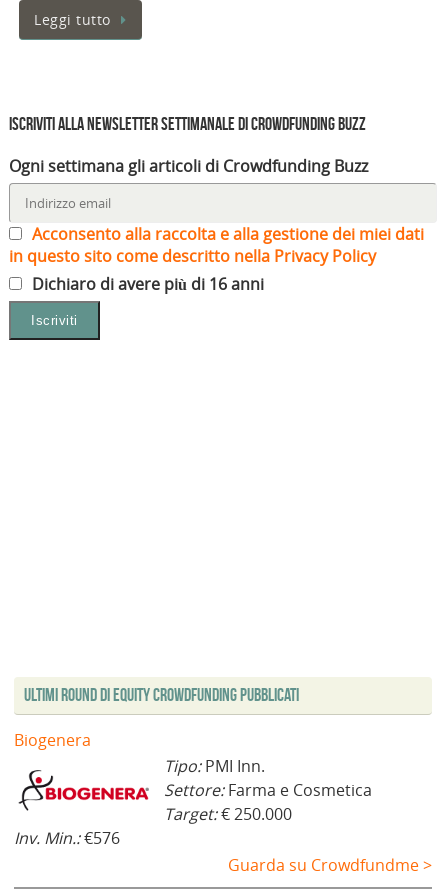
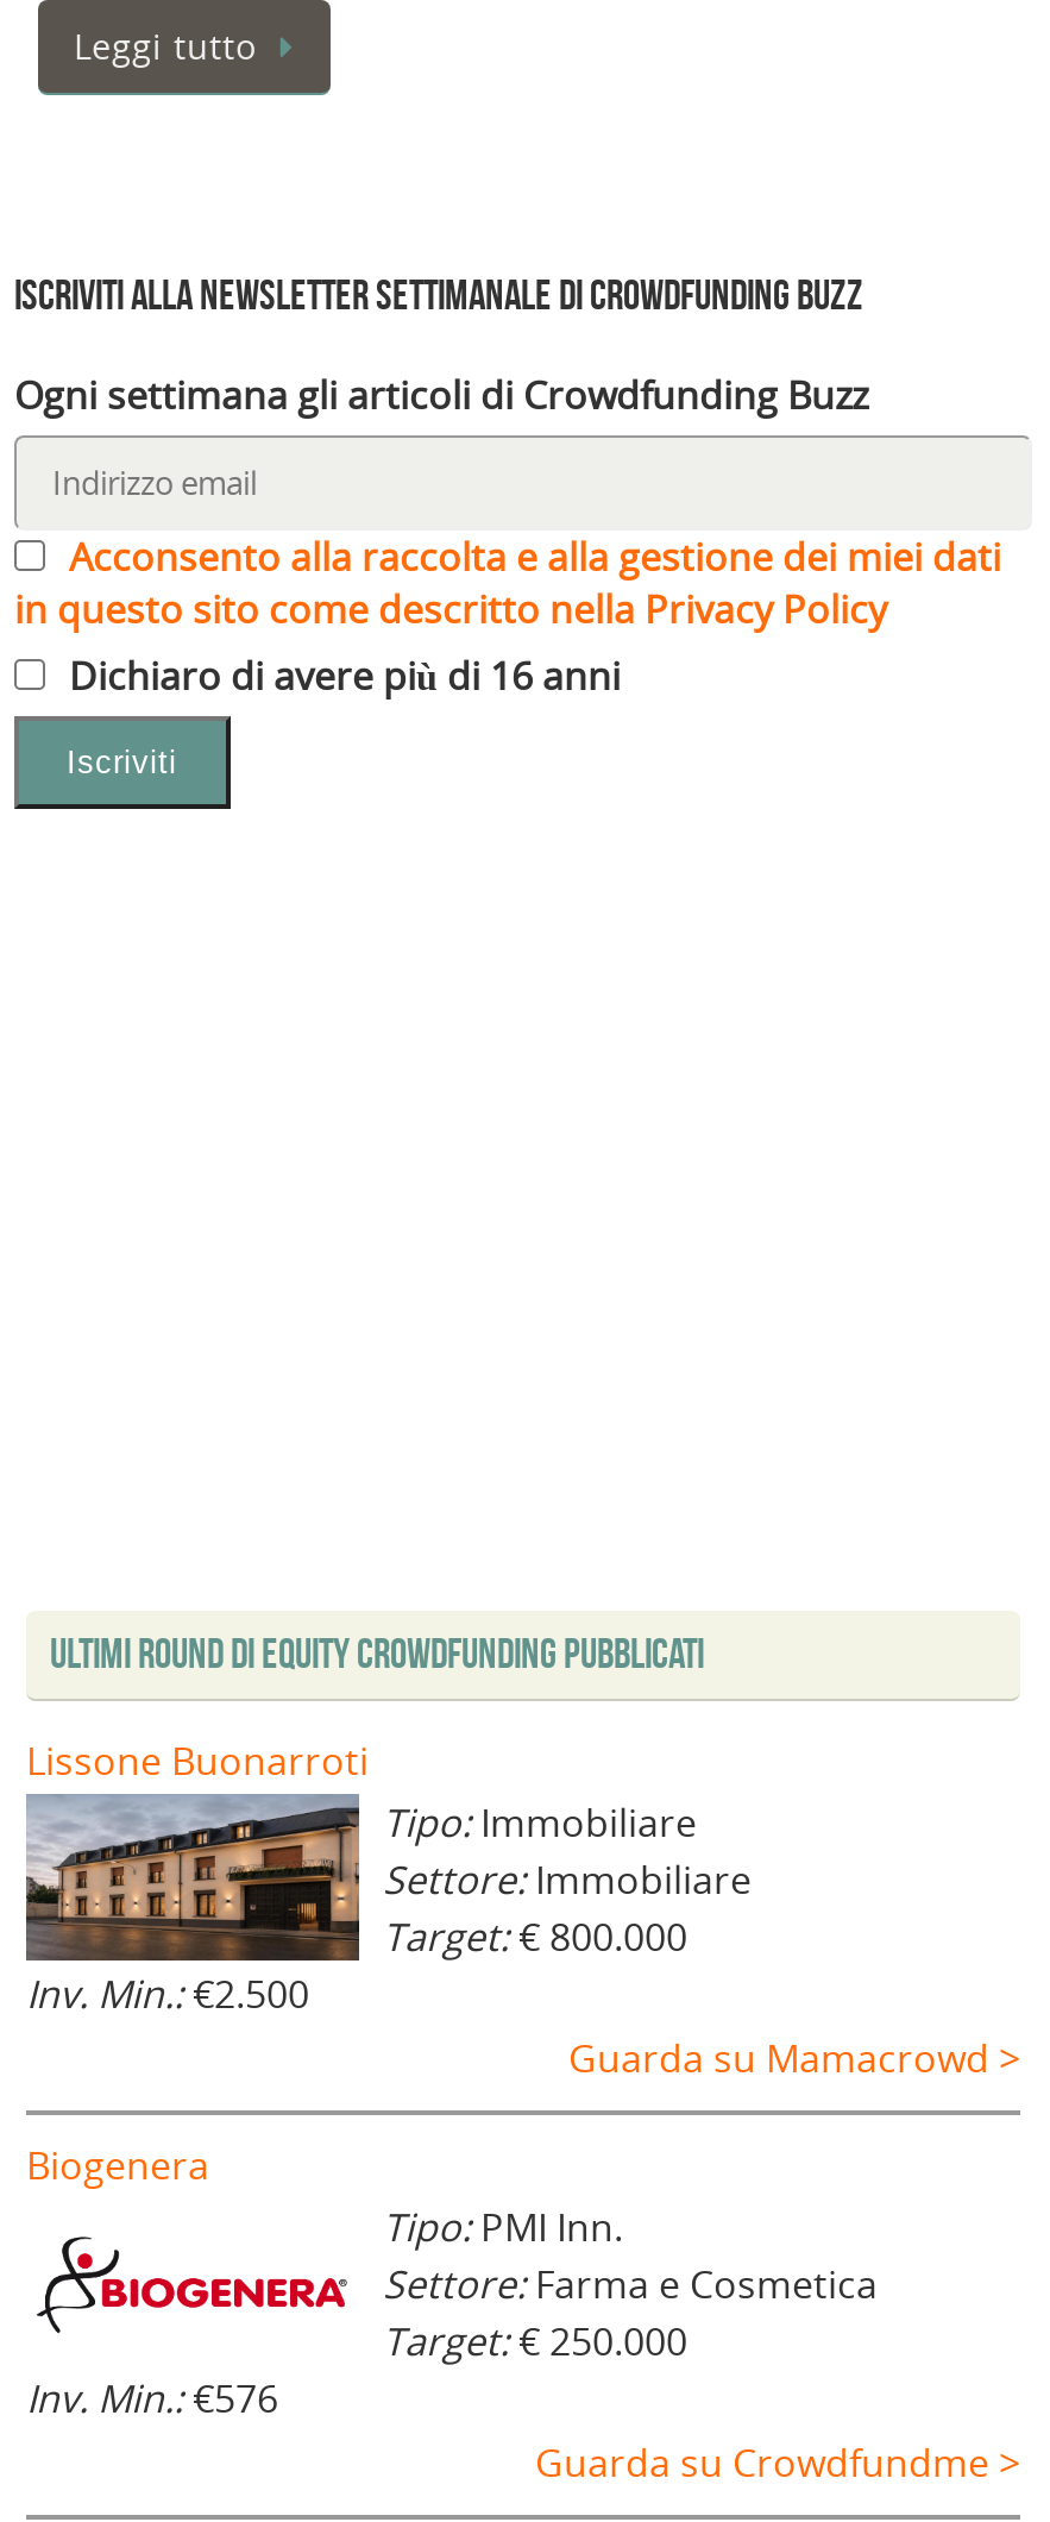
none -> [24,1734,1020,2084] [image] | Lissone Buonarroti | Tipo: Immobiliare | Settore: Immobiliare | Target:€ 800.000 | Inv. Min.:€2.500 | Guarda su Mamacrowd >

